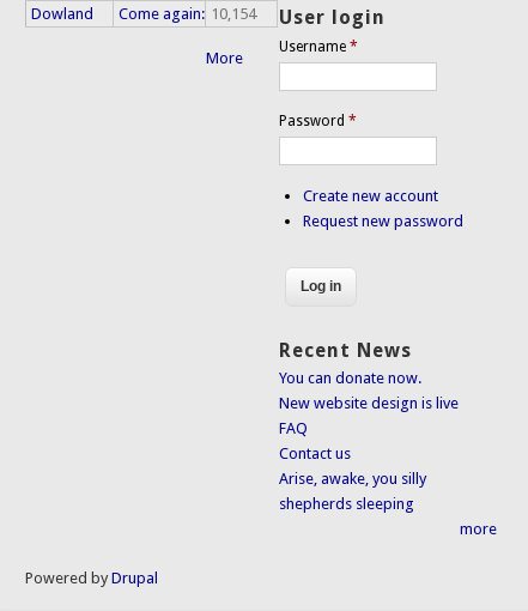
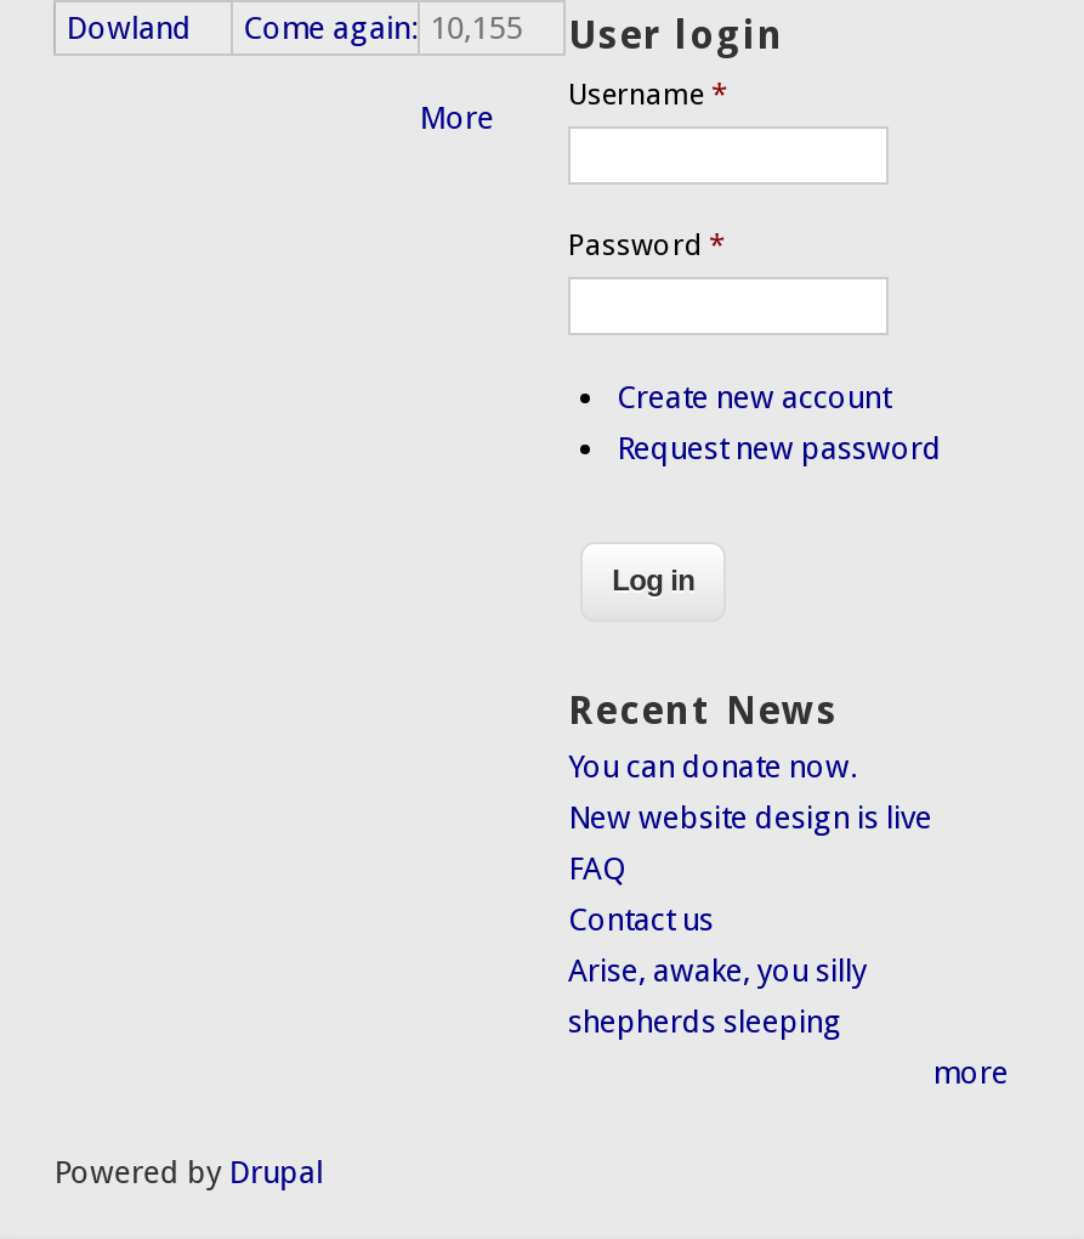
[31,5,386,28] Dowland Come again: 10,154 User login -> [66,10,784,57] Dowland Come again: 10,155 User login

